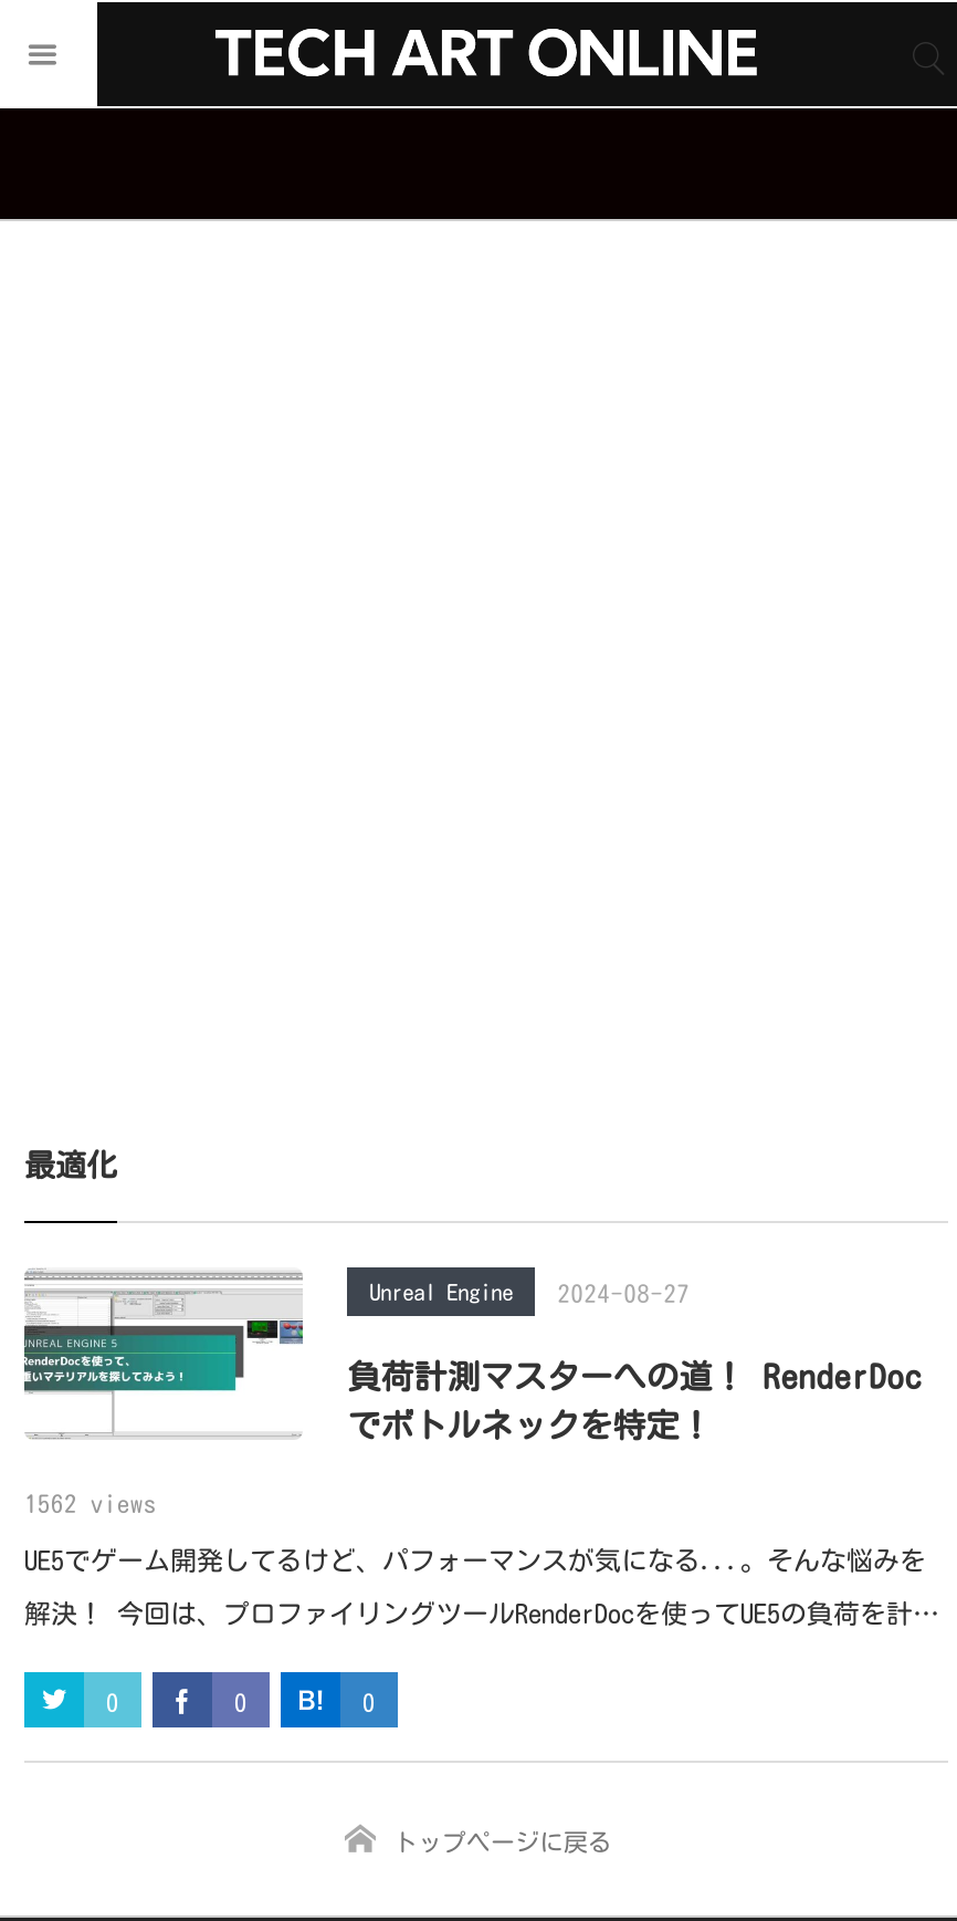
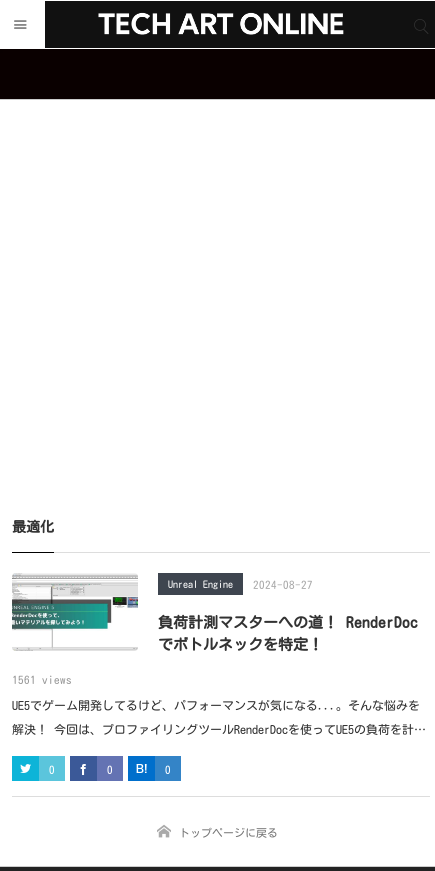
[24,1491,157,1515] 1562 views -> [12,674,72,685] 1561 views

